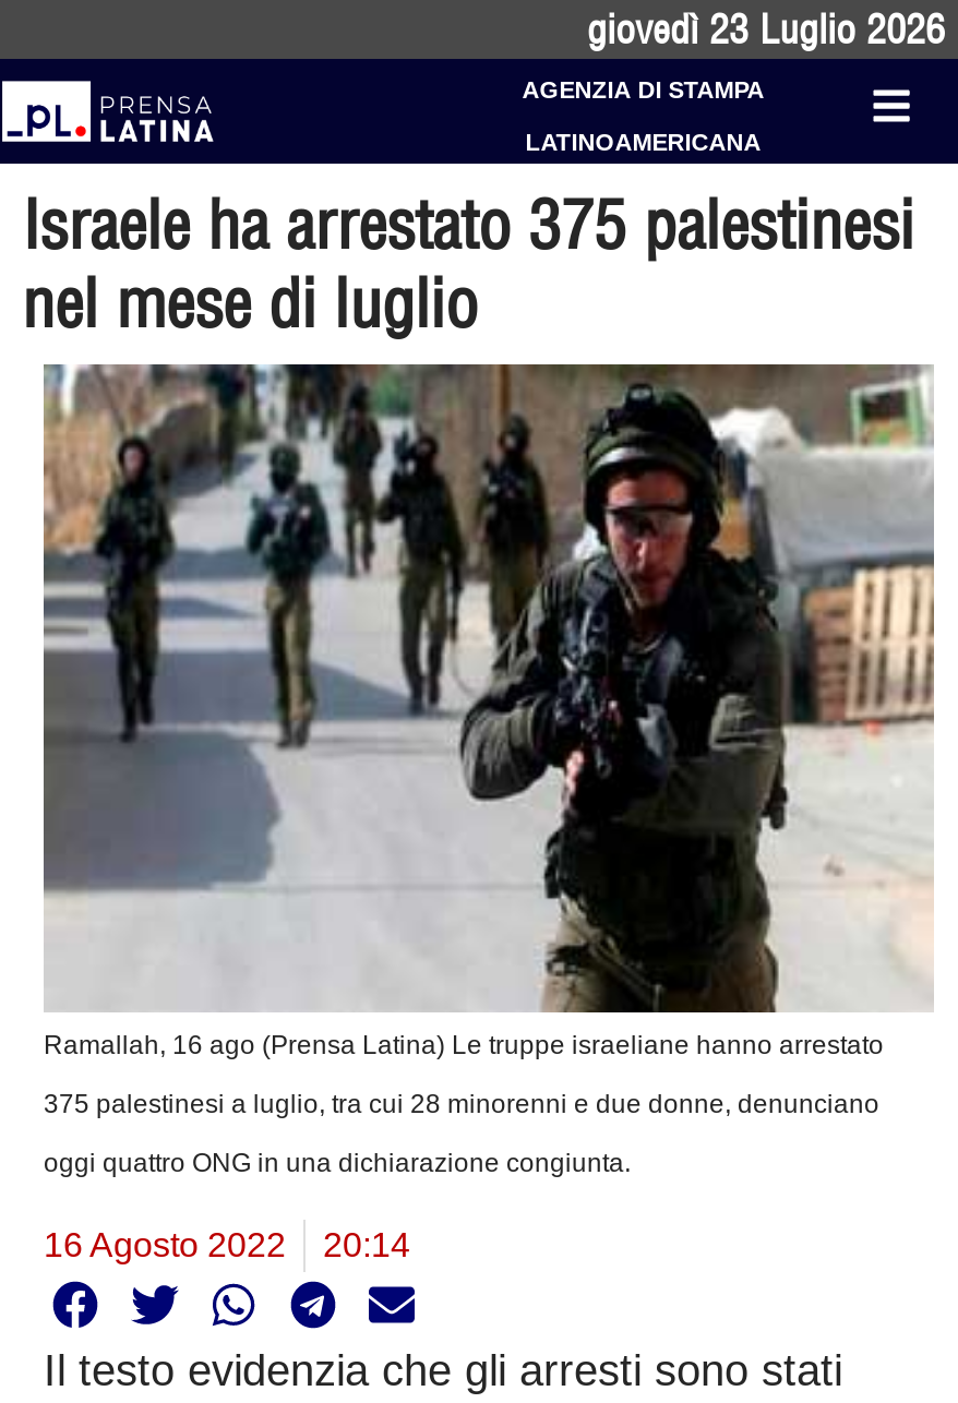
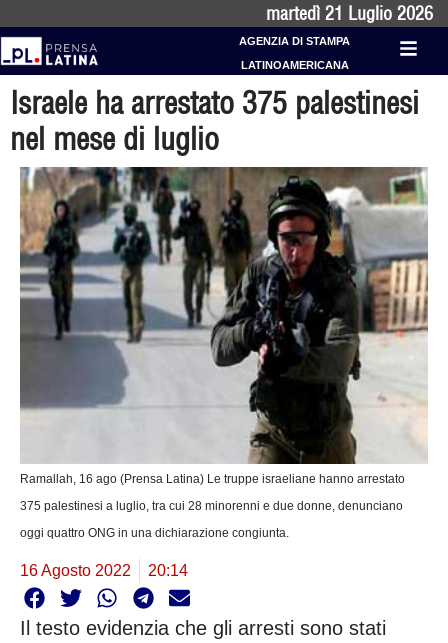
[587,4,945,55] giovedì 23 Luglio 2026 -> [266,2,433,25] martedì 21 Luglio 2026

